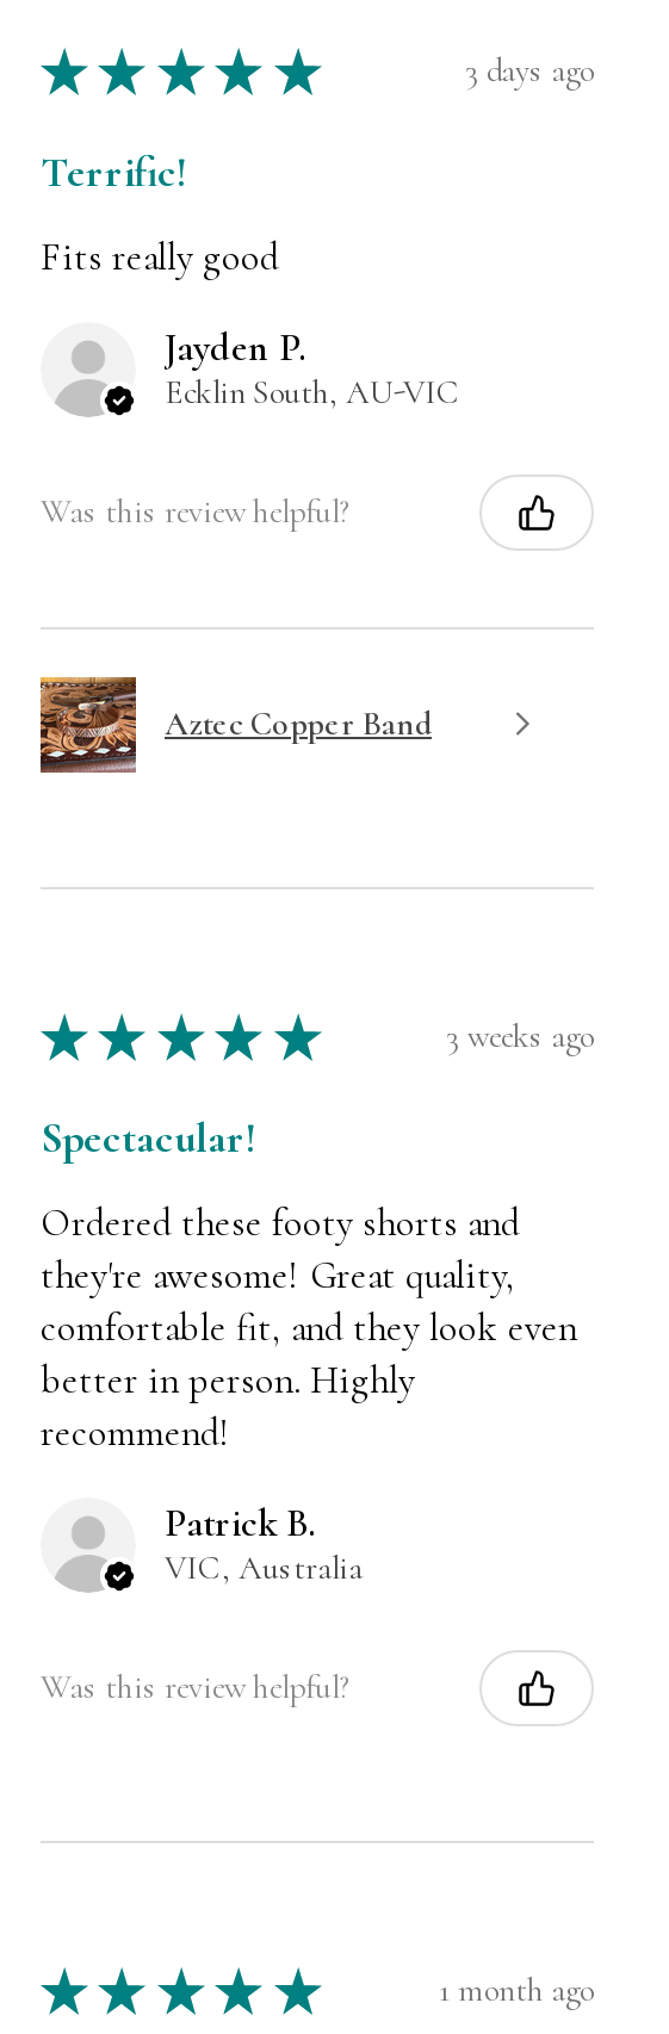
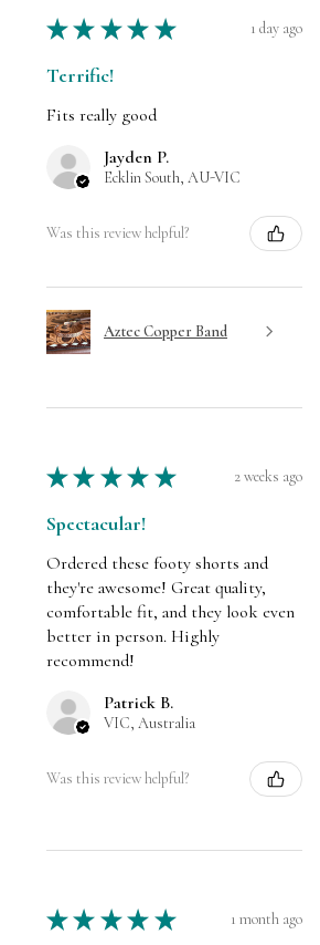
[465,51,594,91] 3 days ago -> [250,19,302,38] 1 day ago
[446,1016,594,1057] 3 weeks ago -> [234,467,302,486] 2 weeks ago

